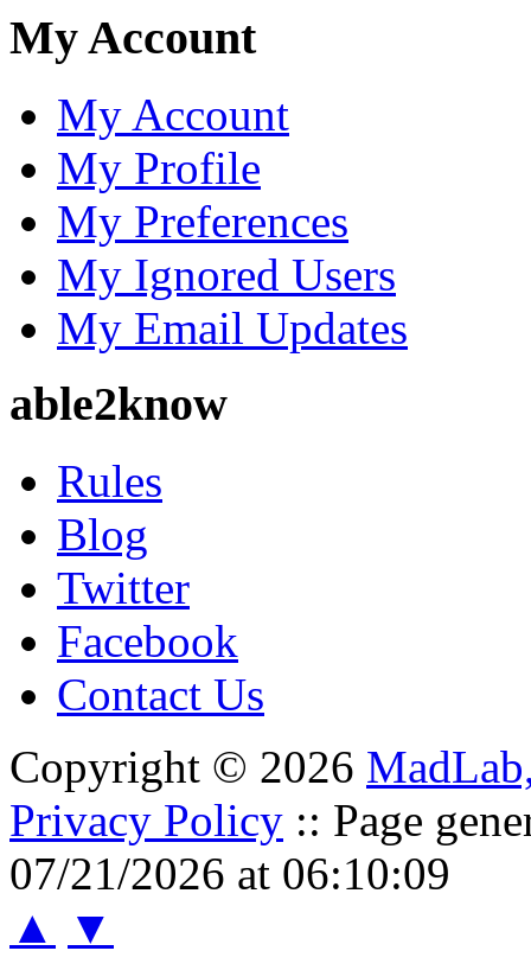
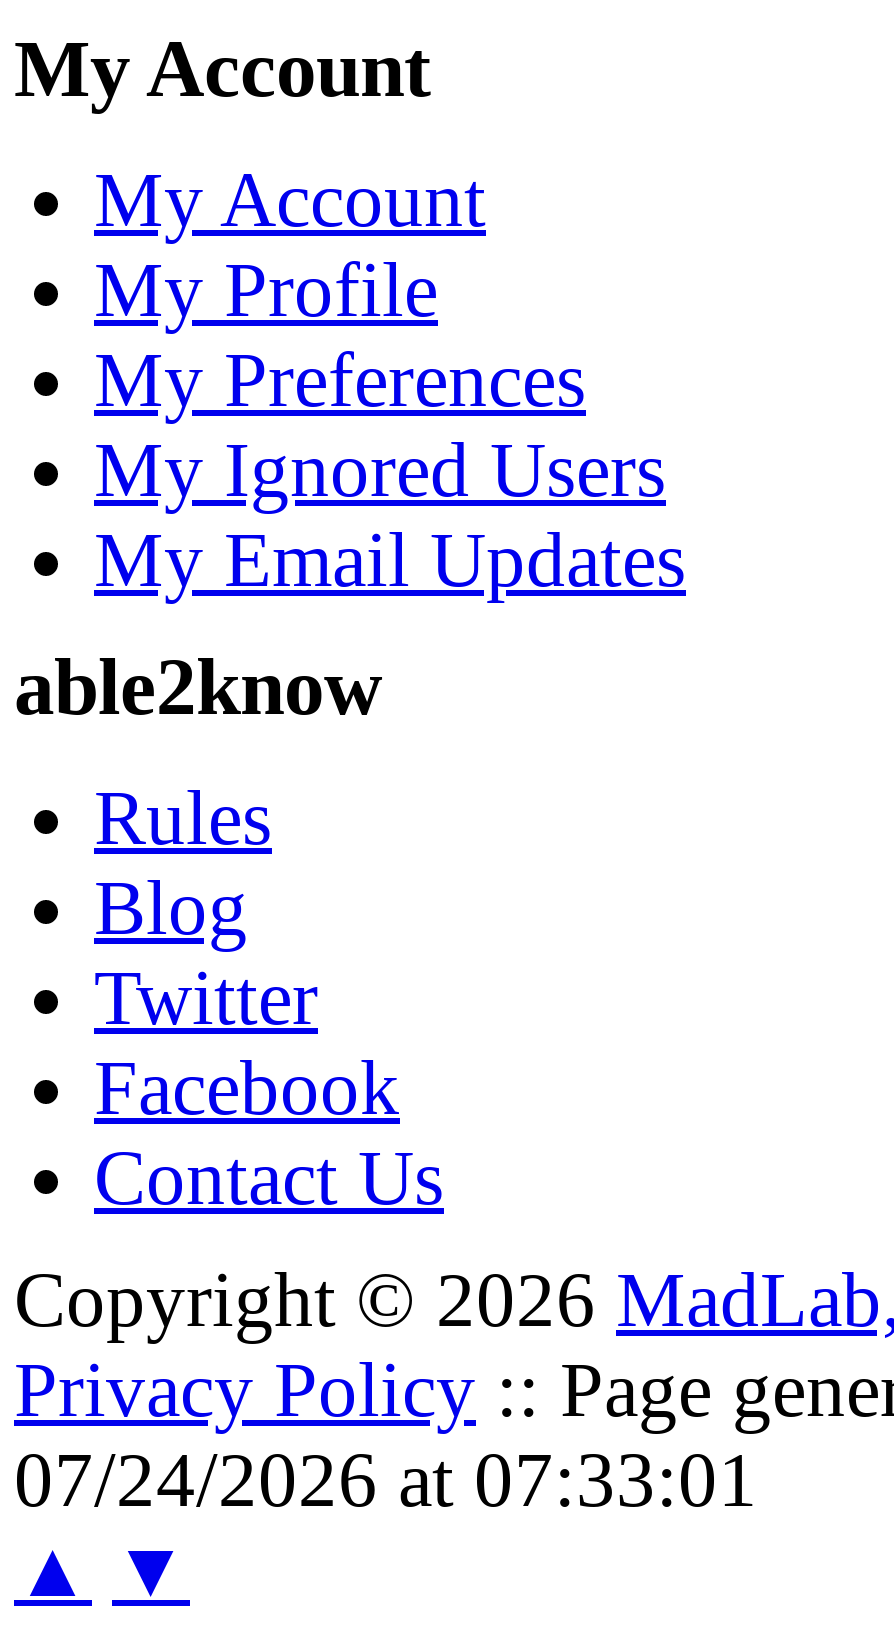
[9,848,450,899] 07/21/2026 at 06:10:09 -> [14,1436,758,1522] 07/24/2026 at 07:33:01

